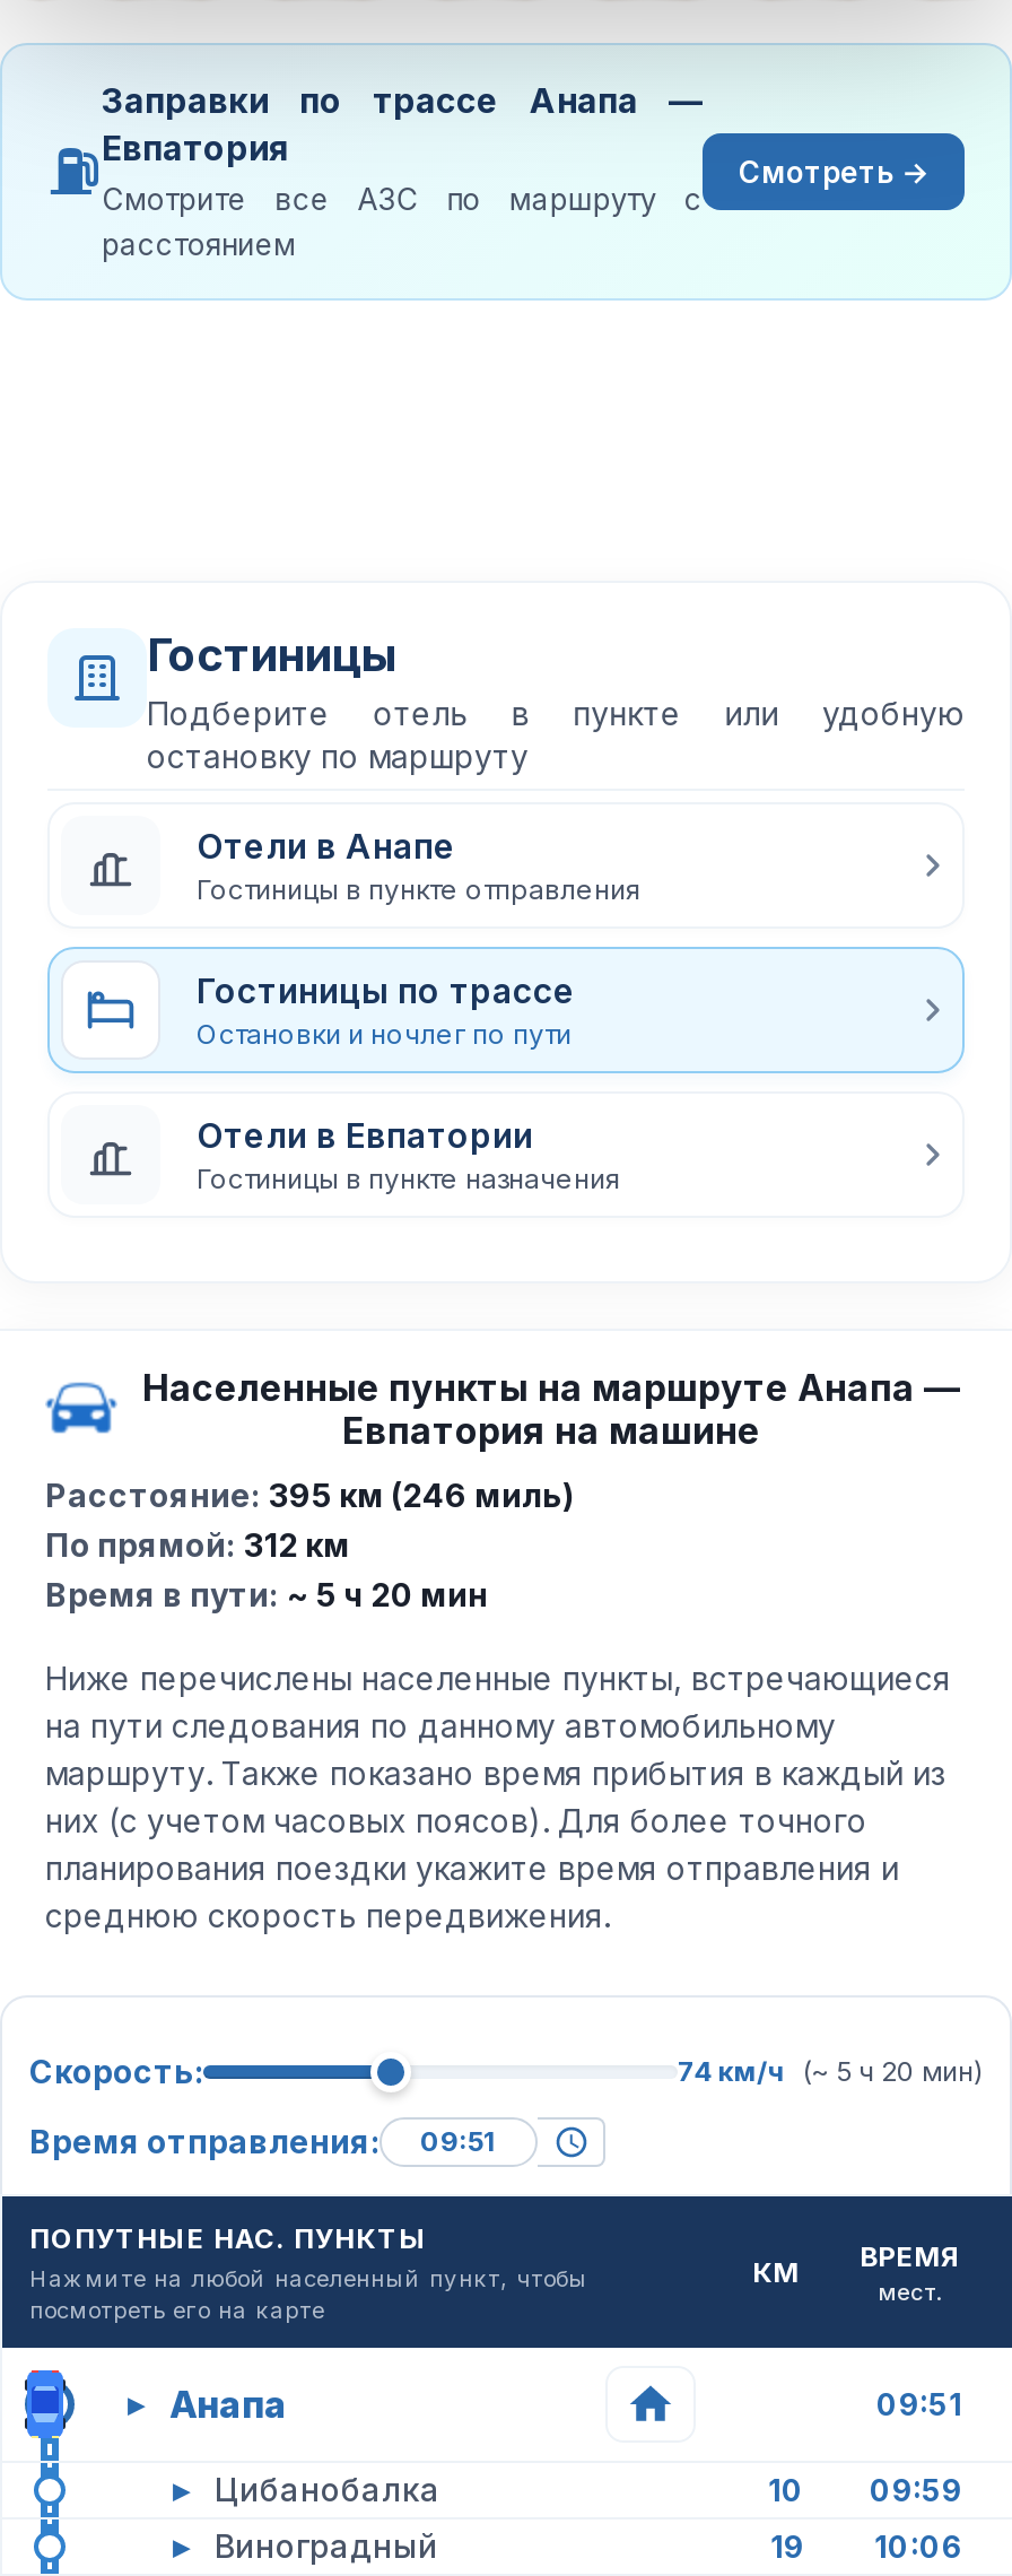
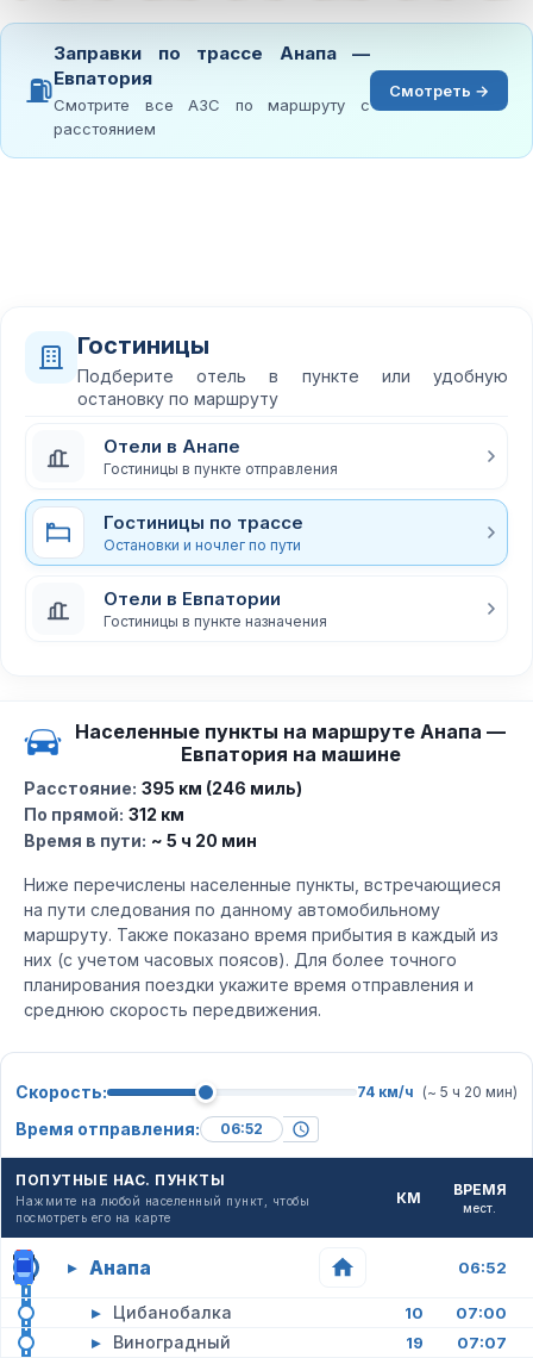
[876,2386,962,2422] 09:51 -> [458,1258,507,1277] 06:52
[768,2472,962,2508] 10 09:59 -> [405,1303,507,1322] 10 07:00
[770,2529,962,2565] 19 10:06 -> [406,1333,507,1352] 19 07:07

